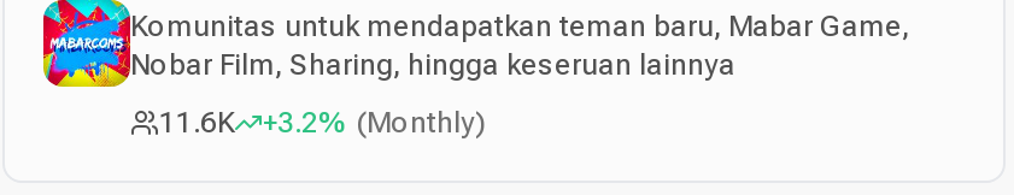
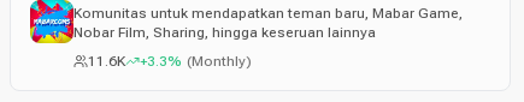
[159,106,487,140] 11.6K +3.2% (Monthly) -> [88,53,252,70] 11.6K +3.3% (Monthly)

